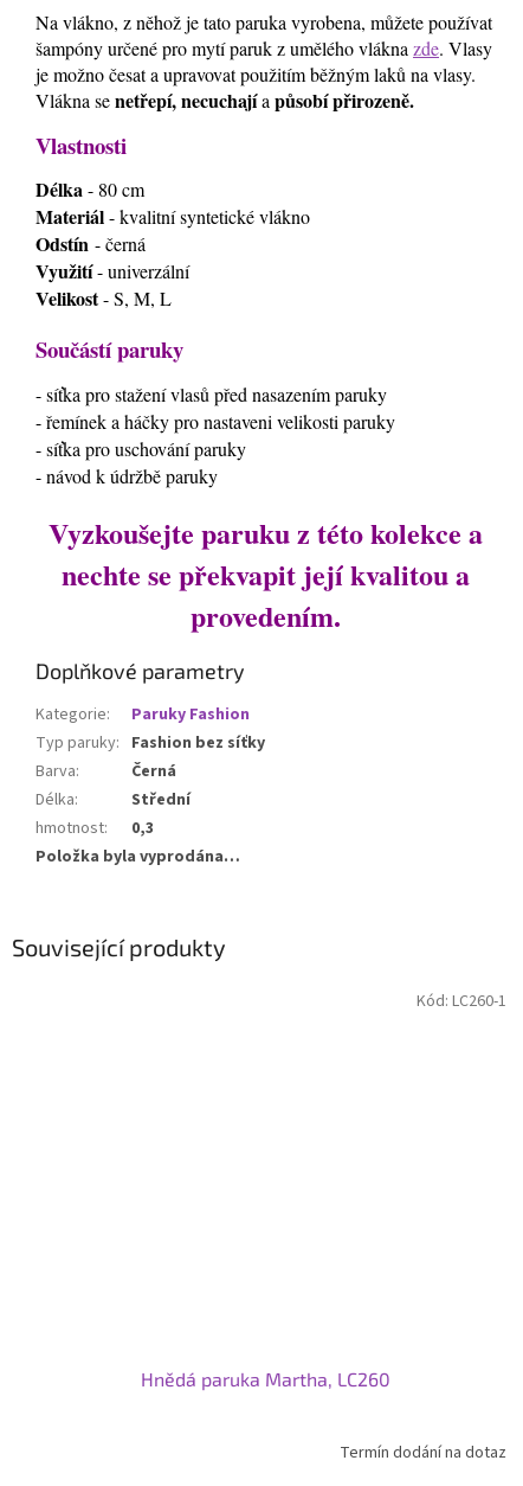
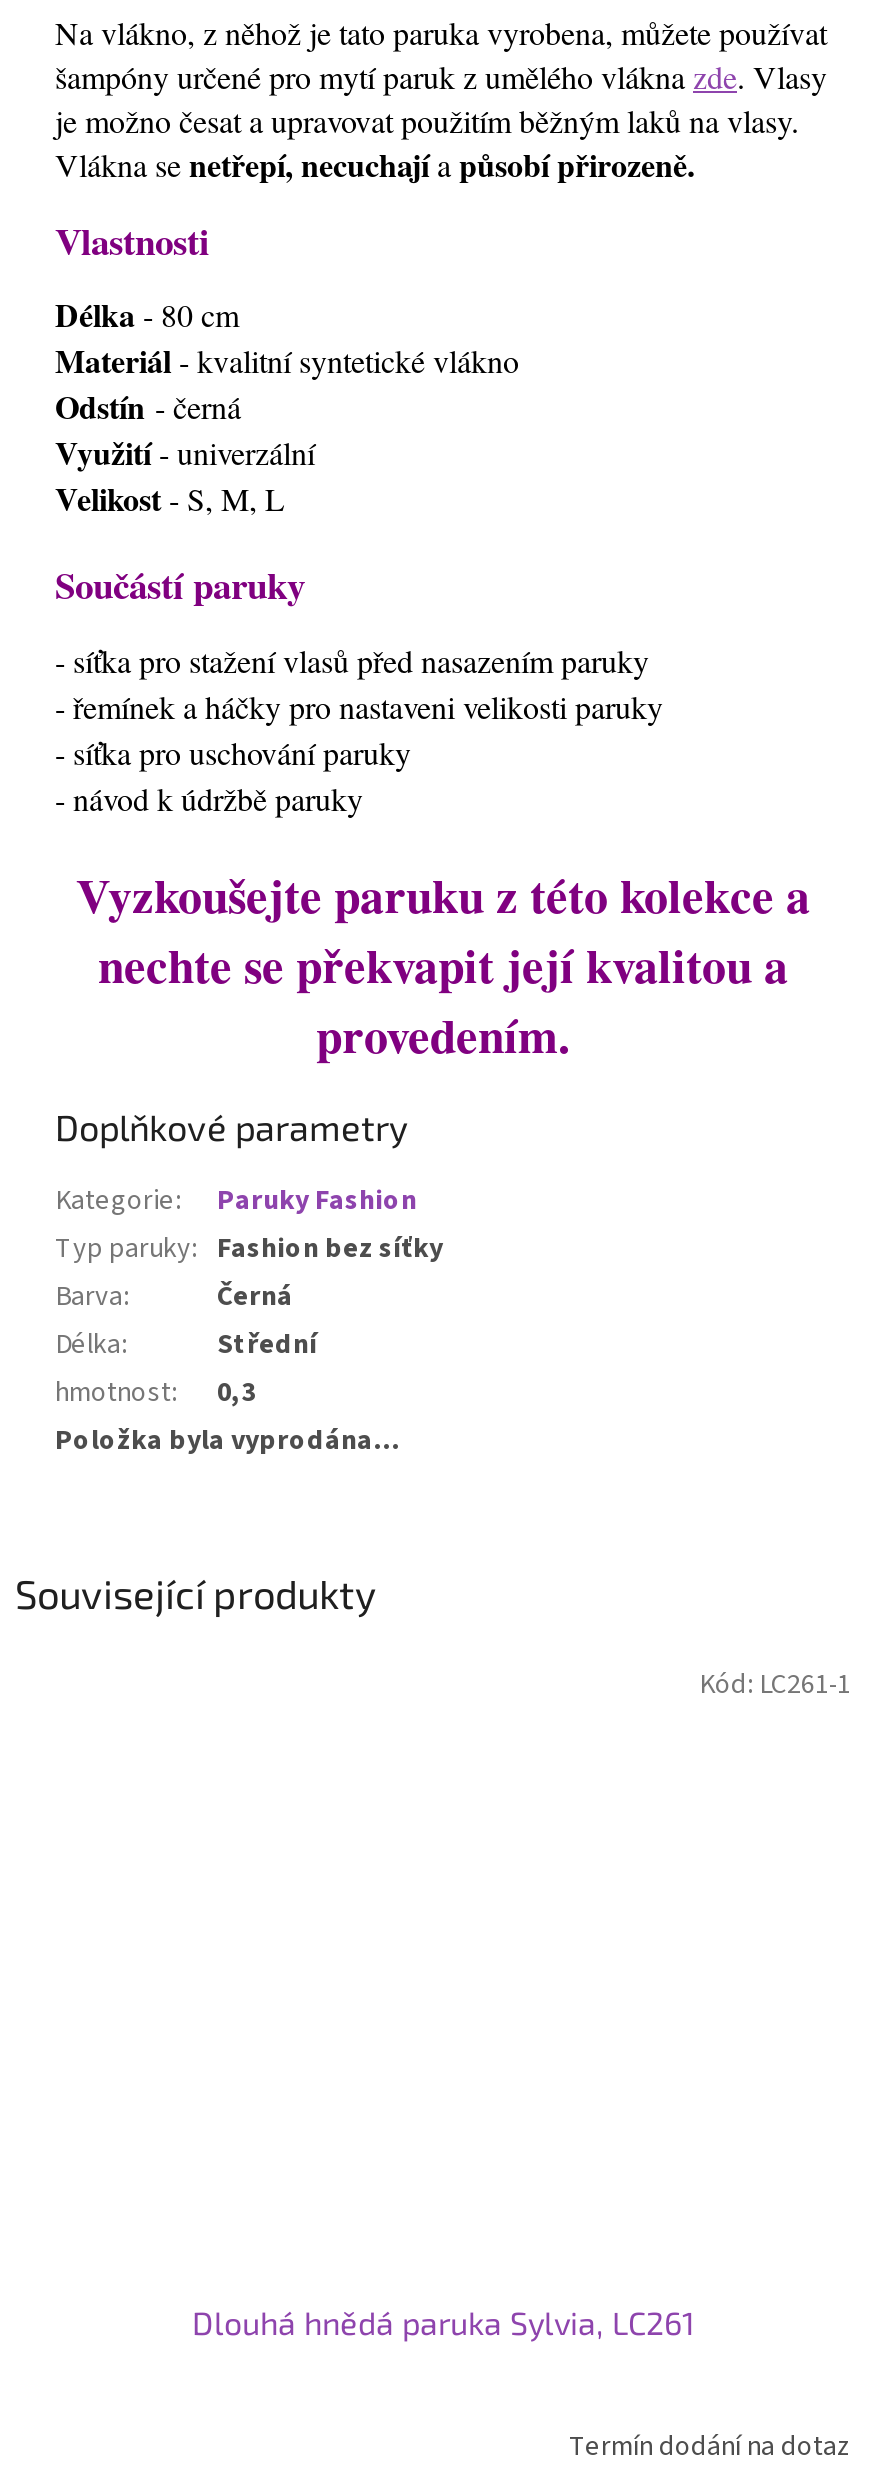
[417,990,506,1014] Kód: LC260-1 -> [699,1666,851,1706] Kód: LC261-1
[140,1367,390,1390] Hnědá paruka Martha, LC260 -> [192,2303,694,2341] Dlouhá hnědá paruka Sylvia, LC261

